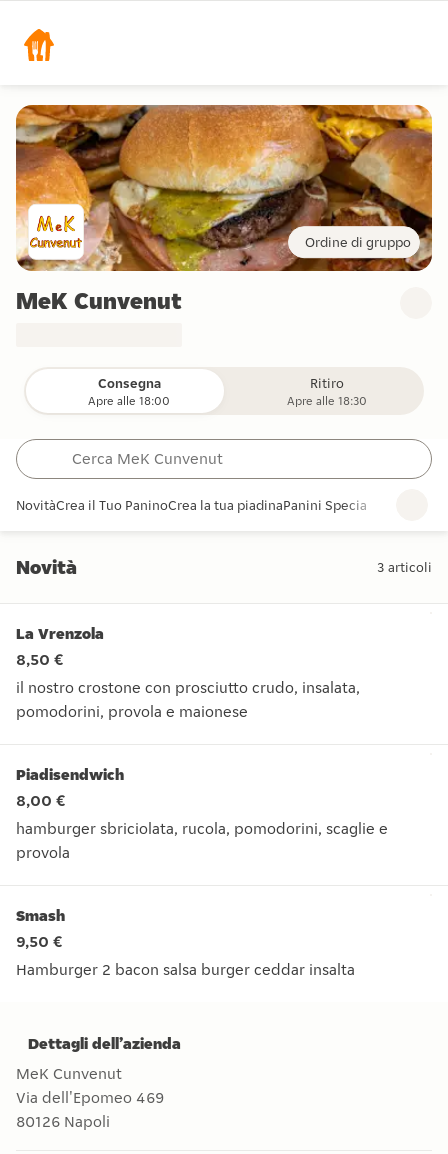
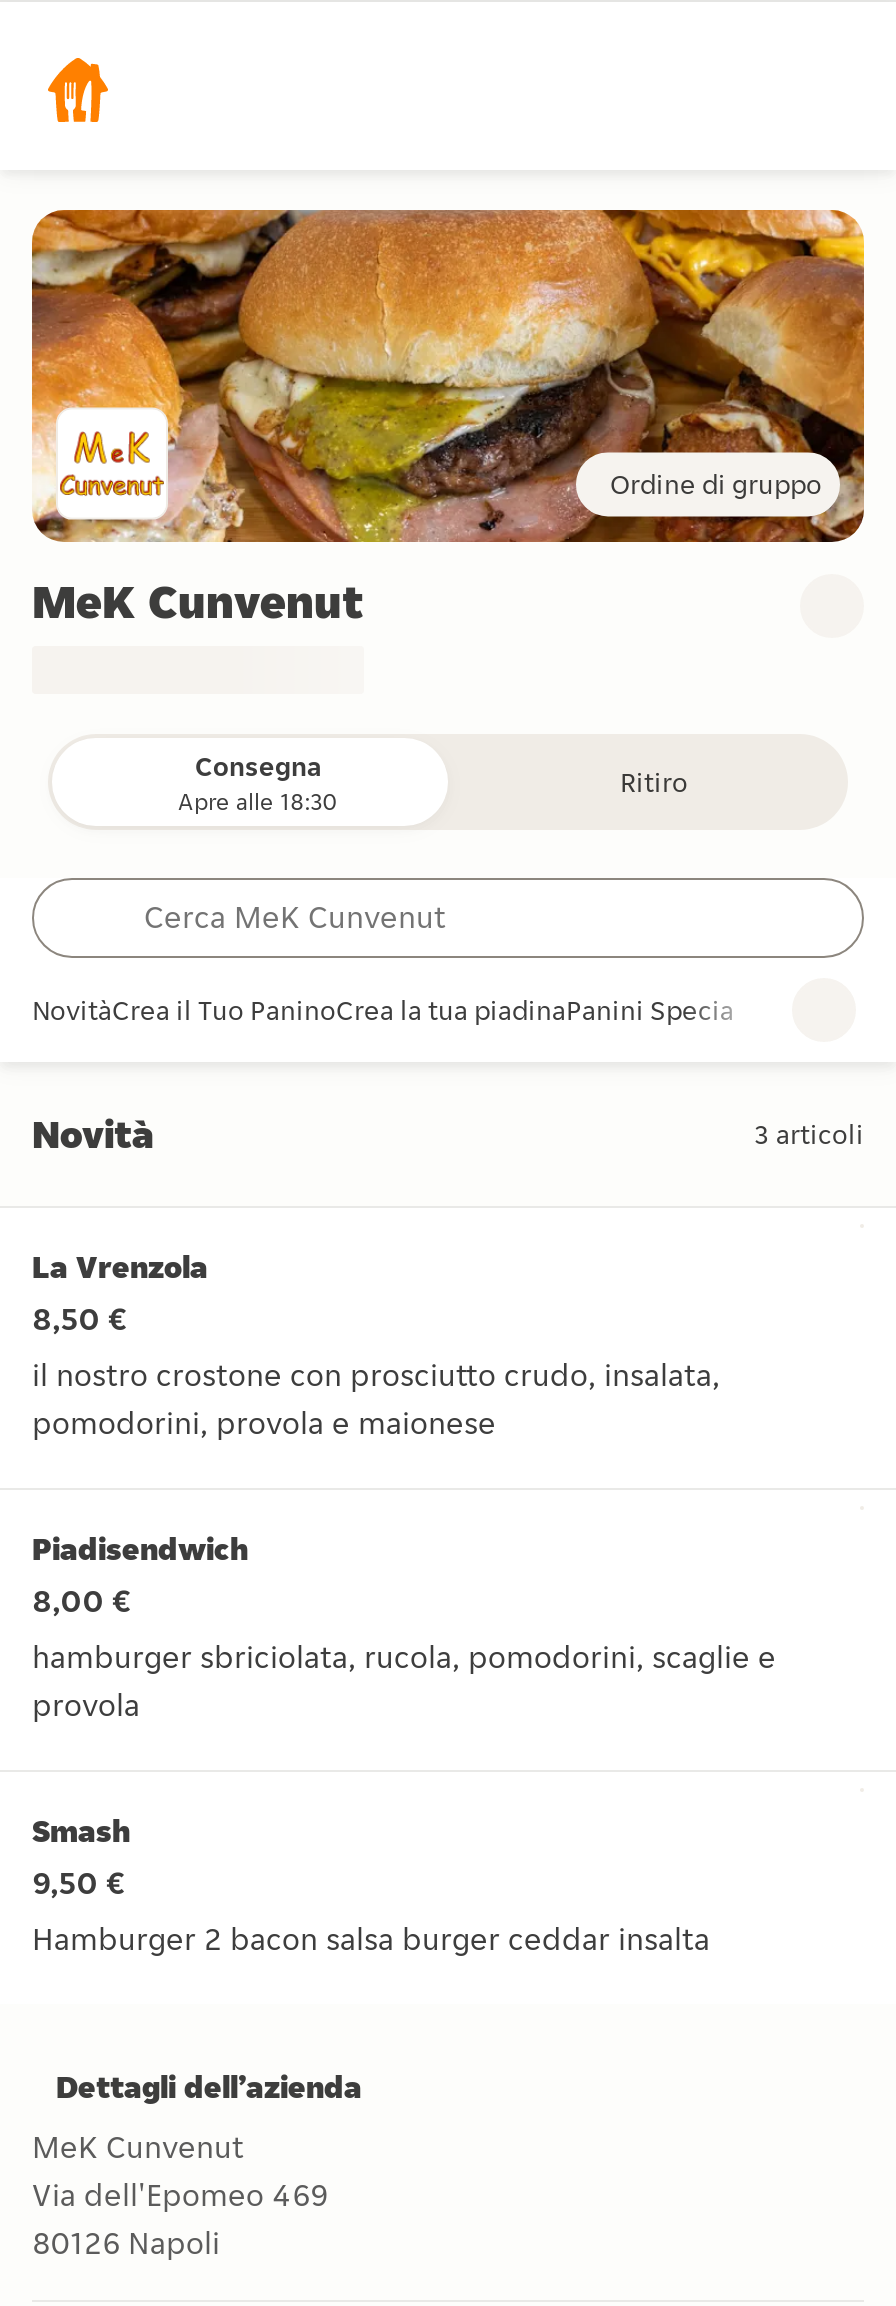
[88,393,170,408] Apre alle 18:00 -> [178,786,338,816] Apre alle 18:30
[287,393,367,408] Apre alle 18:30 -> none

